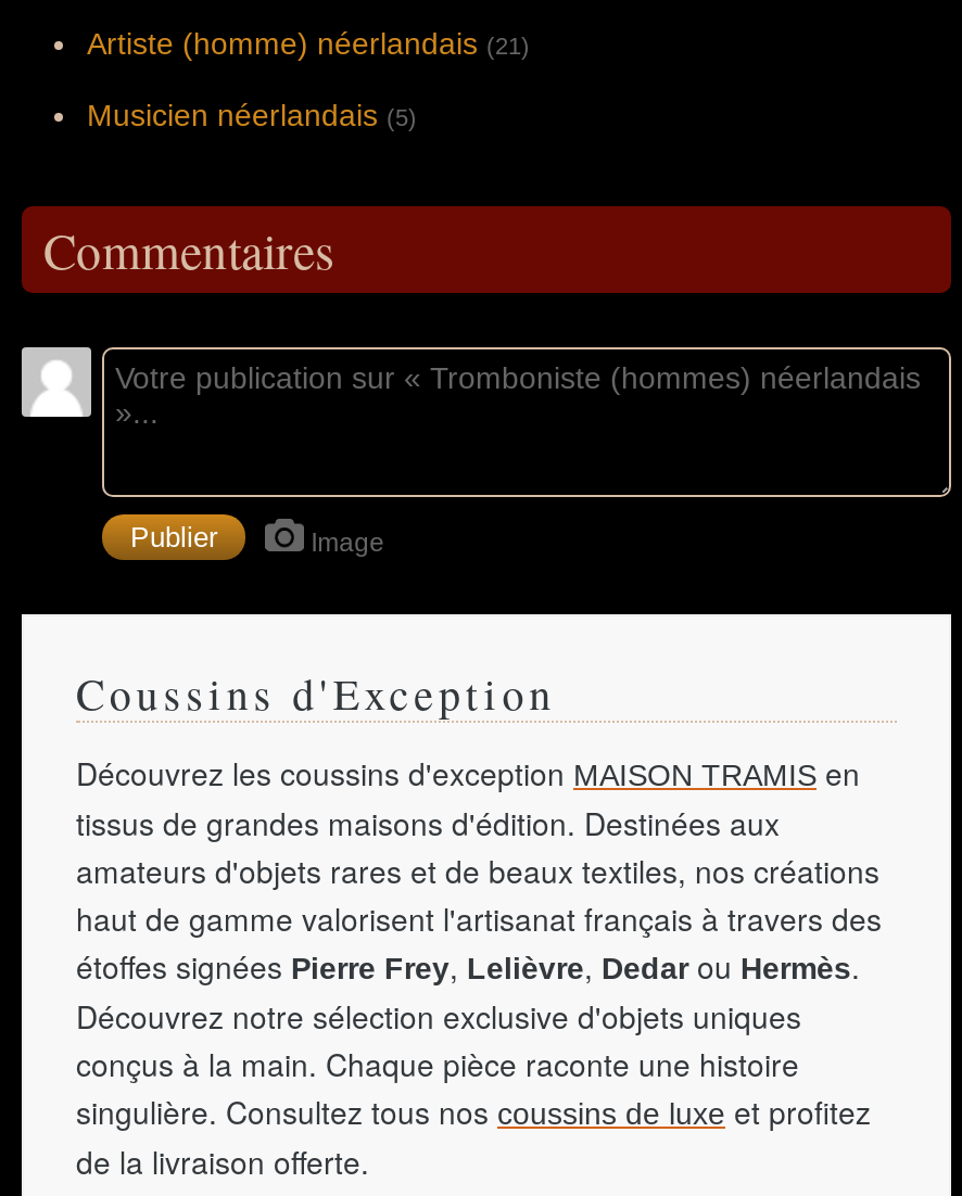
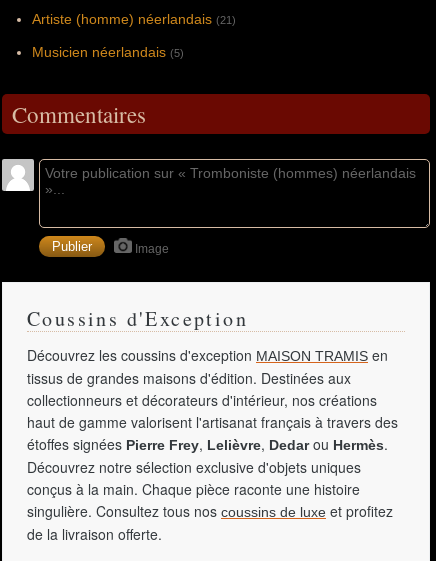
[76,849,879,892] amateurs d'objets rares et de beaux textiles, nos créations -> [27,390,377,410] collectionneurs et décorateurs d'intérieur, nos créations

